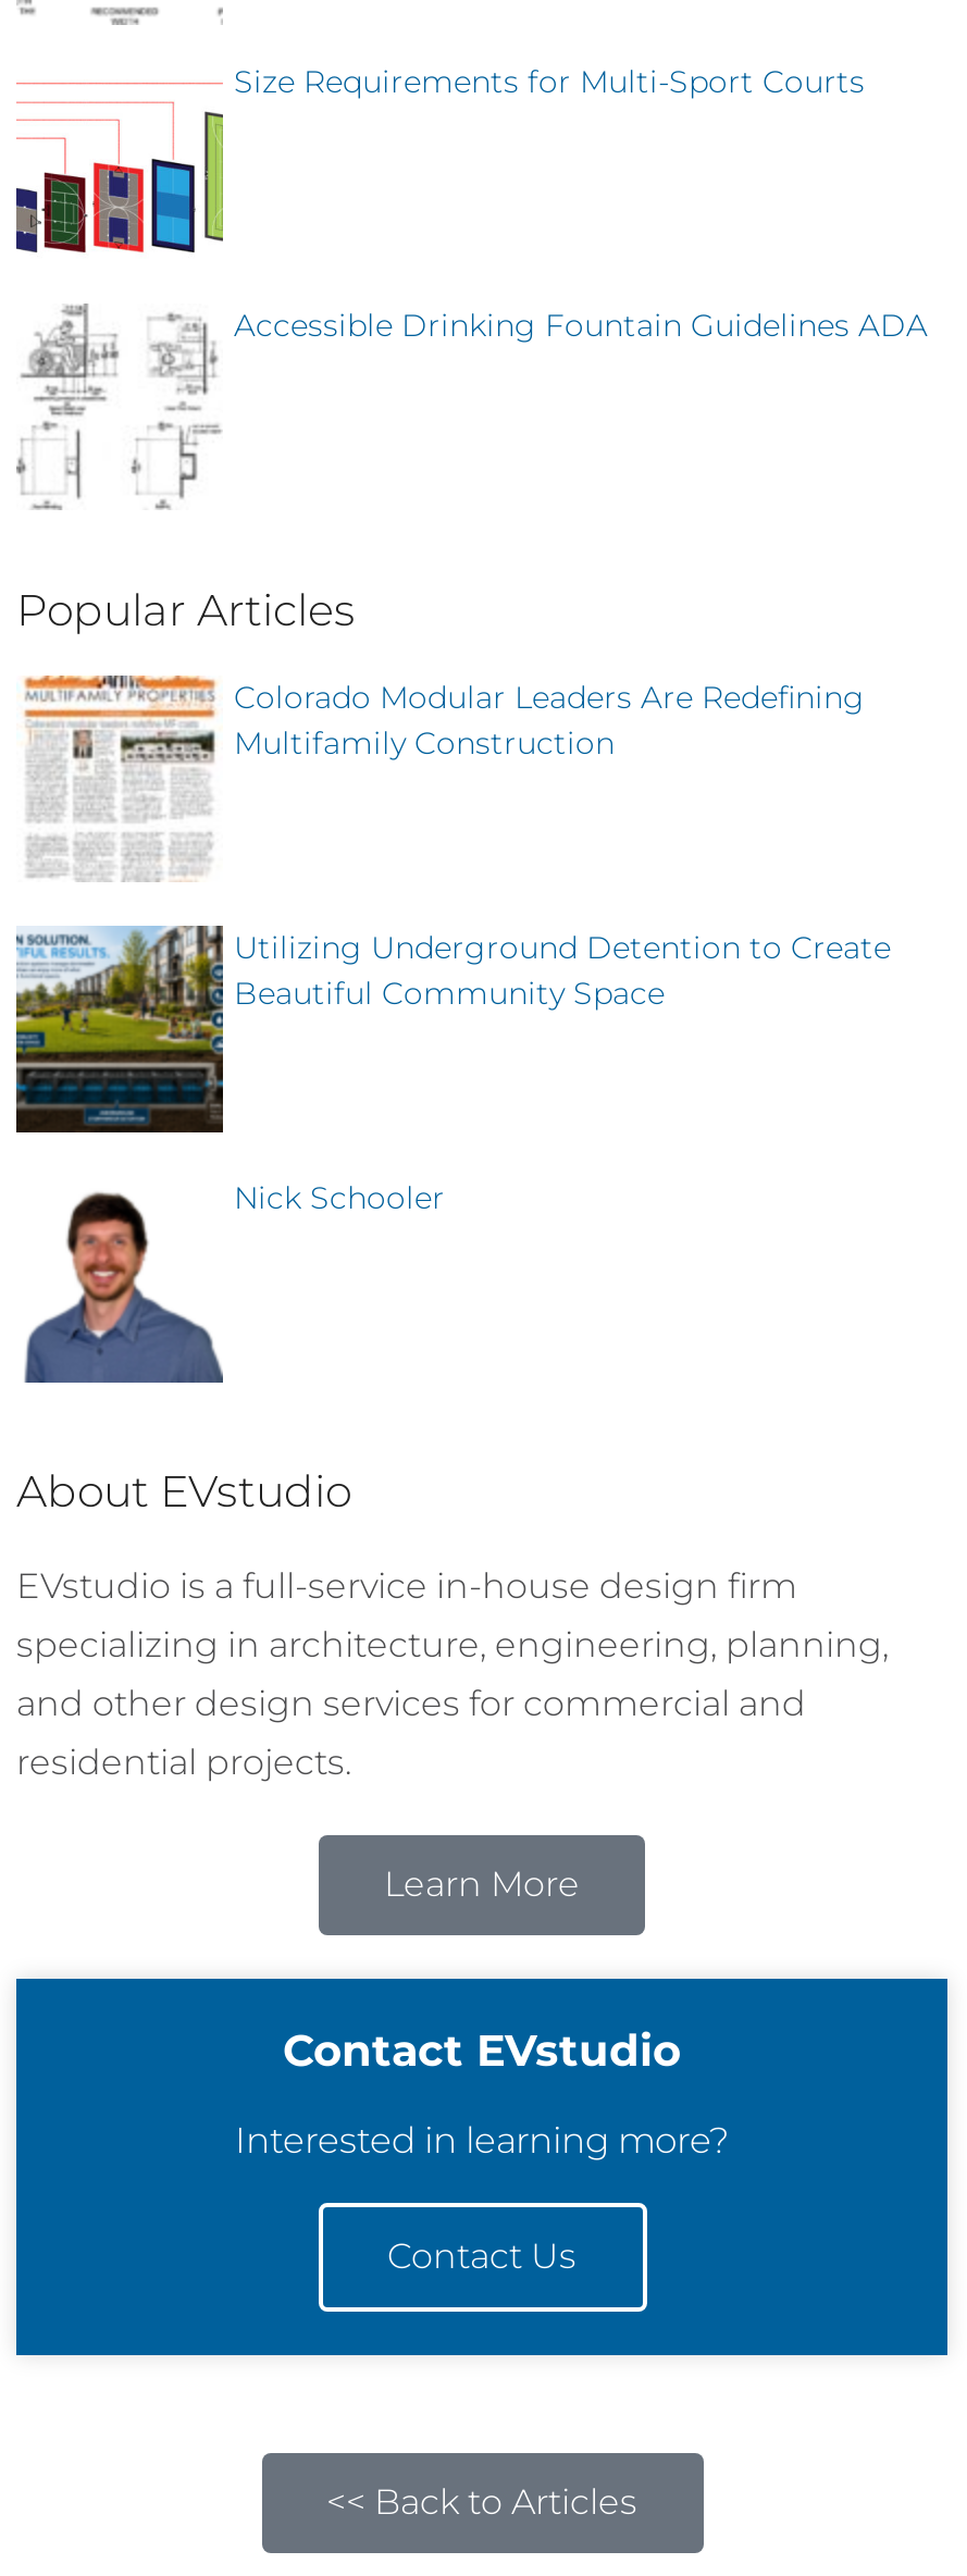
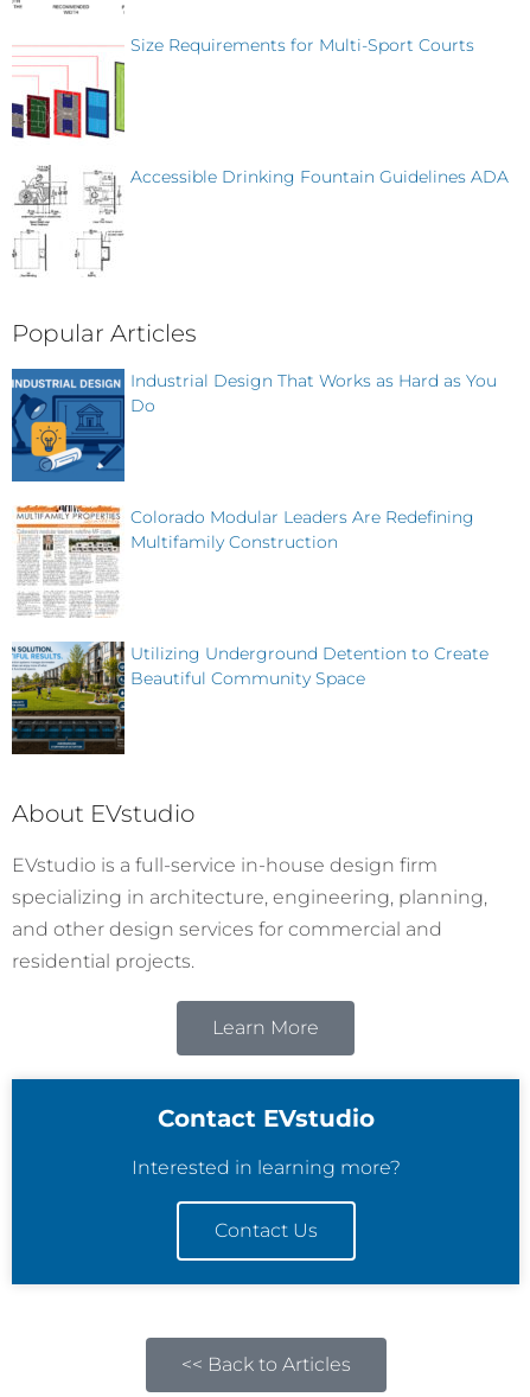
none -> [11,368,497,483] [image] | Industrial Design That Works as Hard as You | Do
moved [14,670,891,1013] -> [11,502,489,689]: [image] | Colorado Modular Leaders Are Redefining | Multifamily Construction | Utilizing Underground Detention to Create | Beautiful Community Space
moved [12,922,227,1131] -> [9,639,127,753]: [image]
[23,1179,445,1384] [image] | Nick Schooler -> none

